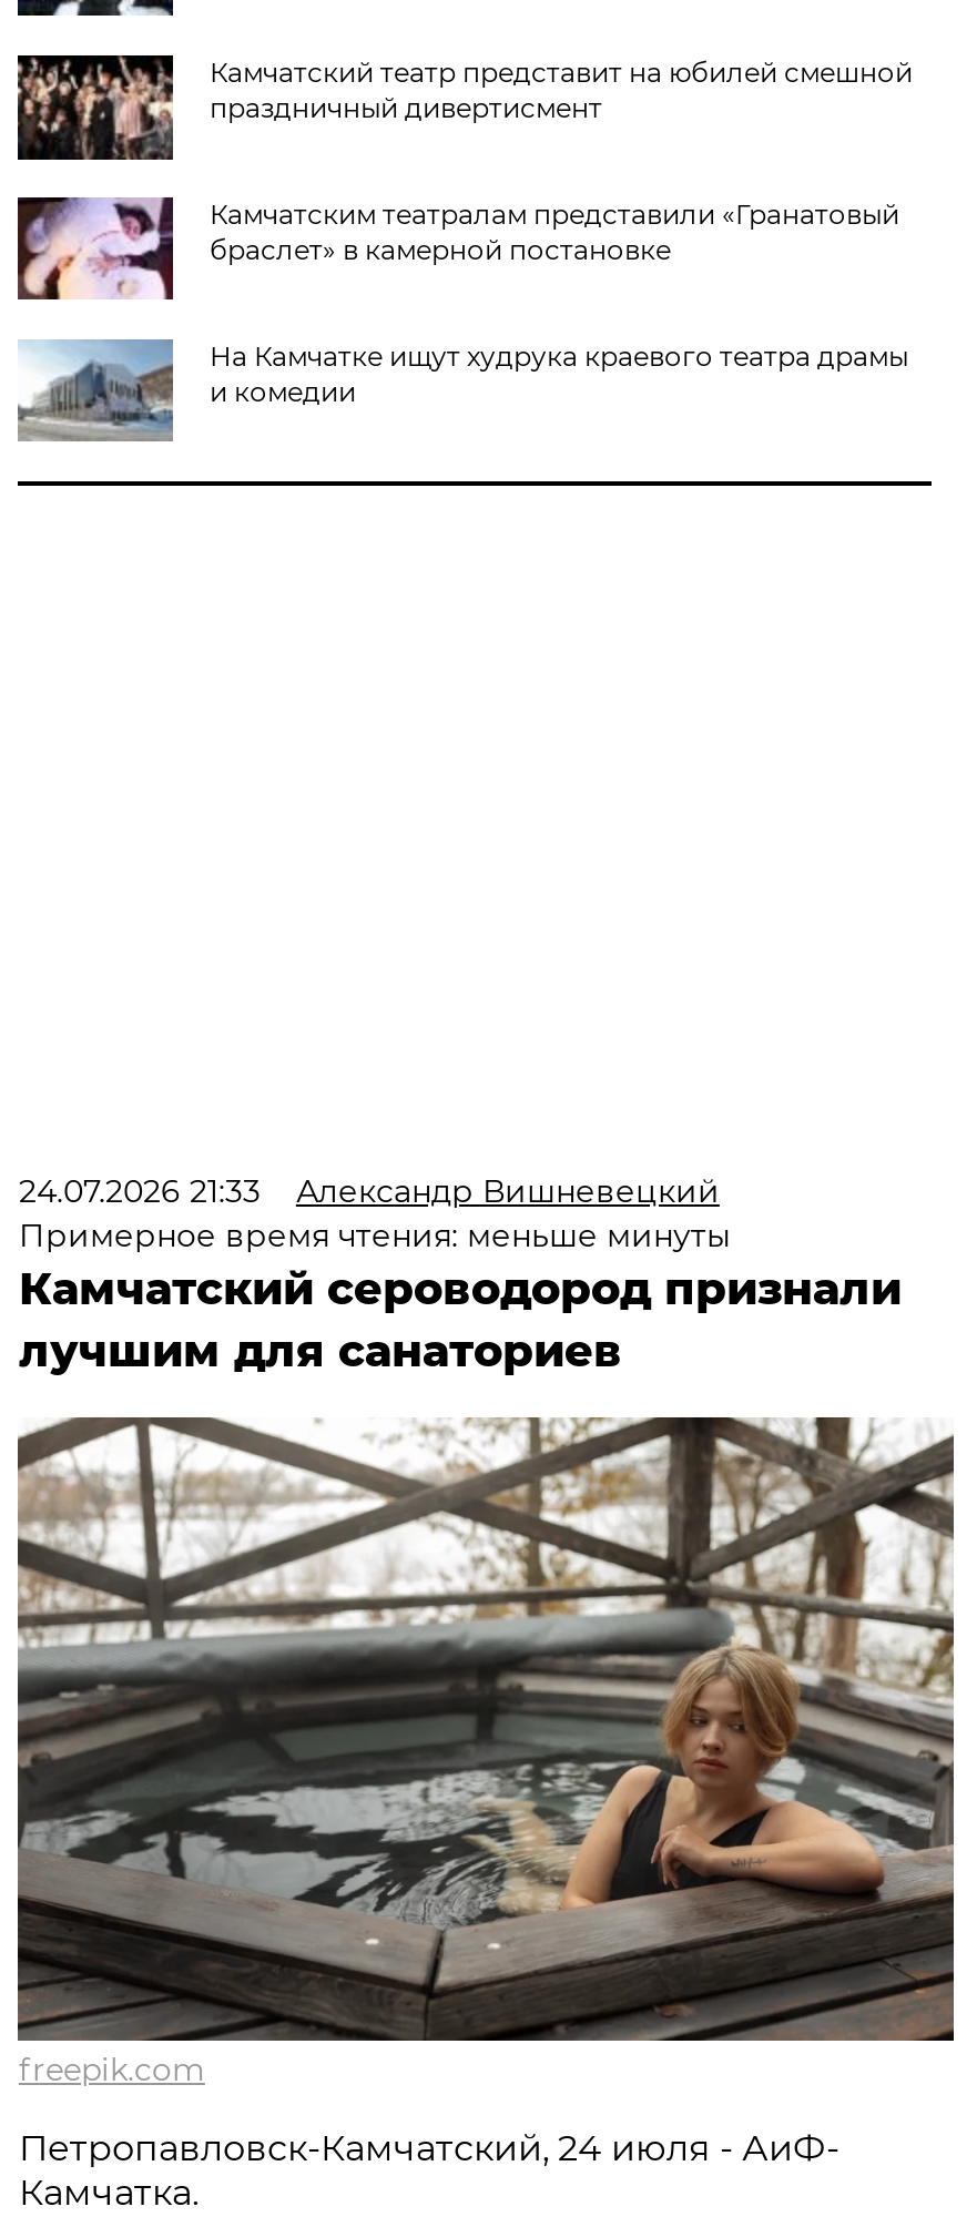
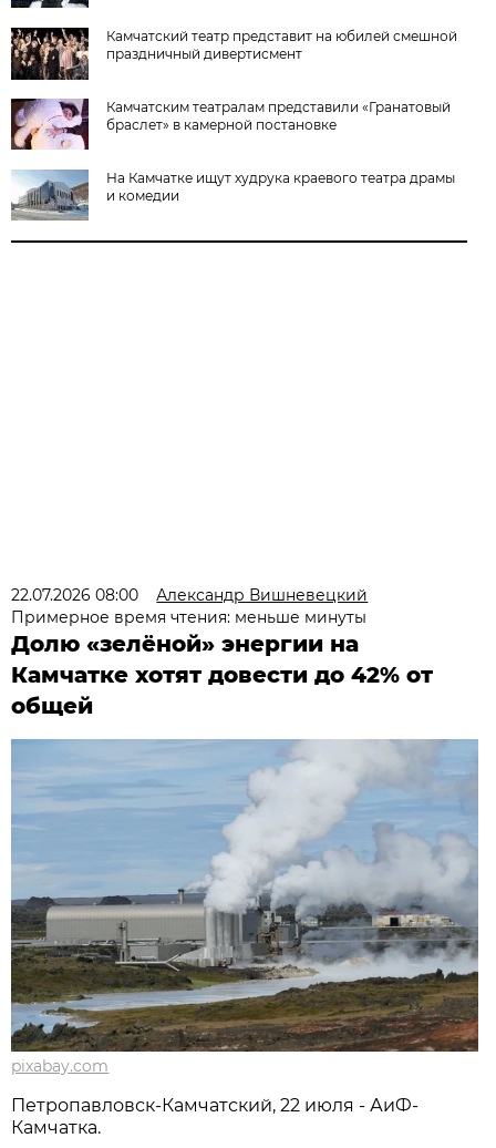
[19,1171,719,1211] 24.07.2026 21:33 Александр Вишневецкий -> [12,585,368,605] 22.07.2026 08:00 Александр Вишневецкий
[19,1262,901,1378] Камчатский сероводород признали | лучшим для санаториев -> [12,631,433,719] Долю «зелёной» энергии на | Камчатке хотят довести до 42% от | общей
[16,1415,956,2090] [image] | freepik.com -> [10,738,478,1075] [image] | pixabay.com
[19,2128,839,2170] Петропавловск-Камчатский, 24 июля - АиФ- -> [12,1094,419,1115] Петропавловск-Камчатский, 22 июля - АиФ-

